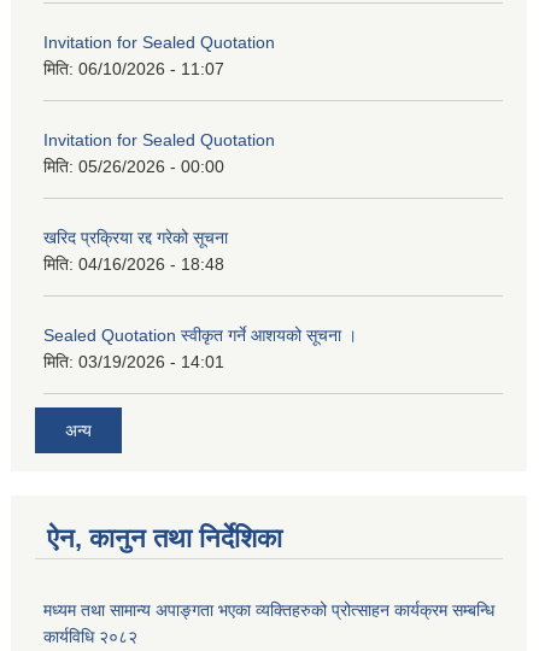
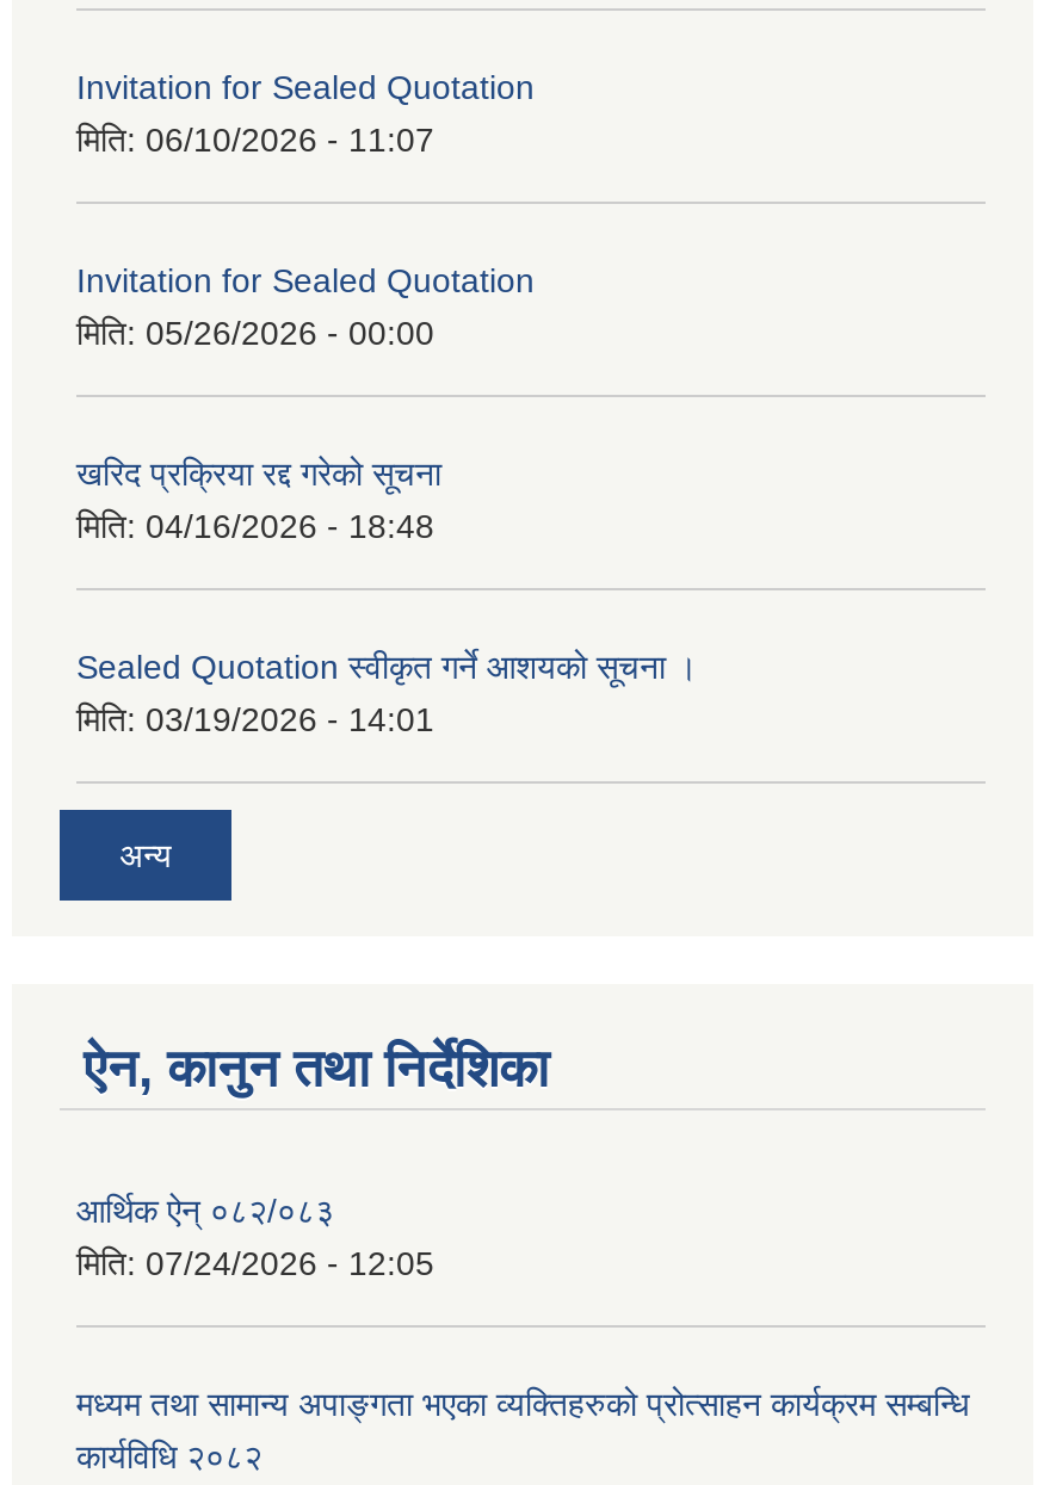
none -> [76,1191,434,1282] आर्थिक ऐन् ०८२/०८३ | मिति: 07/24/2026 - 12:05

